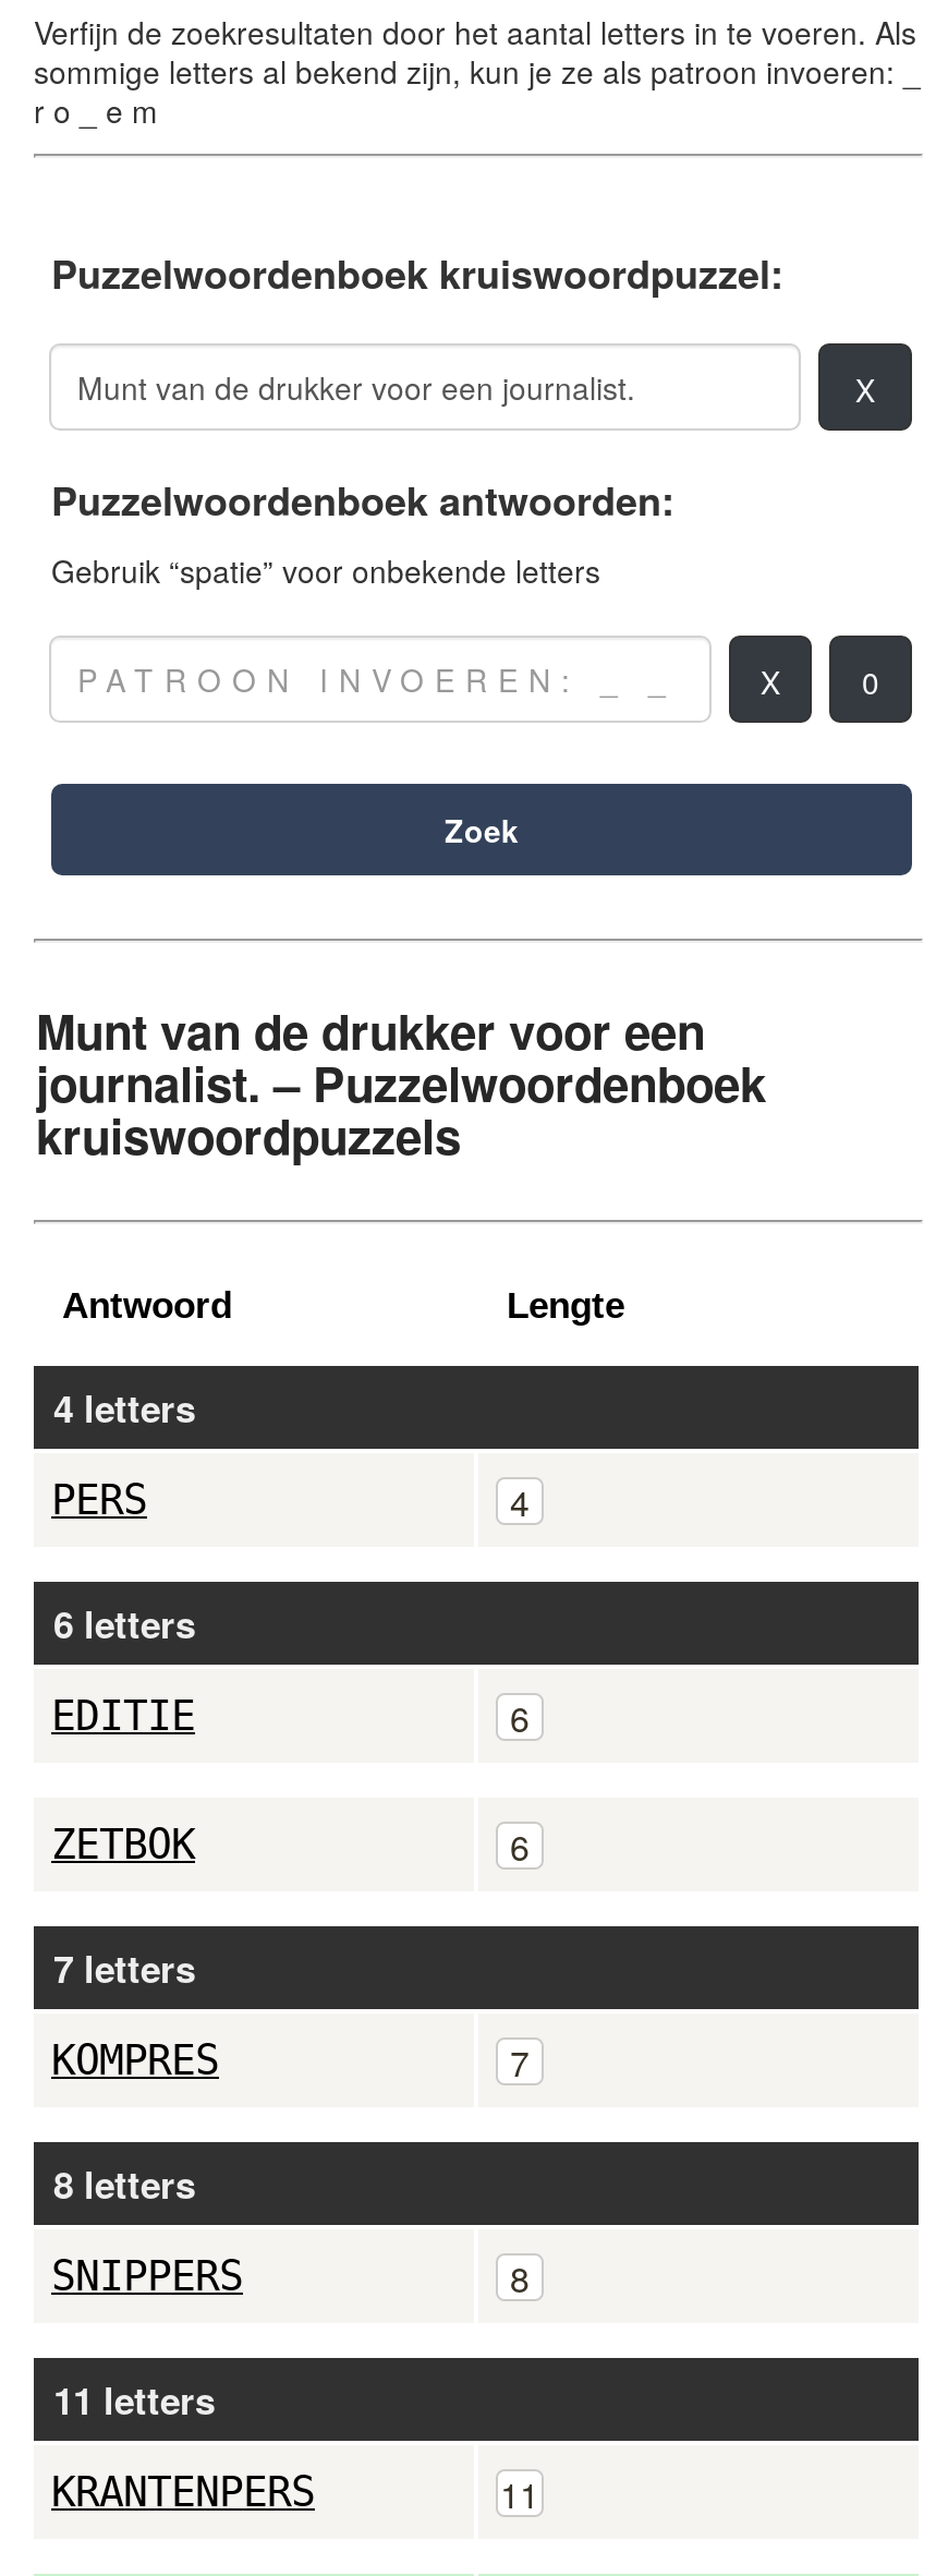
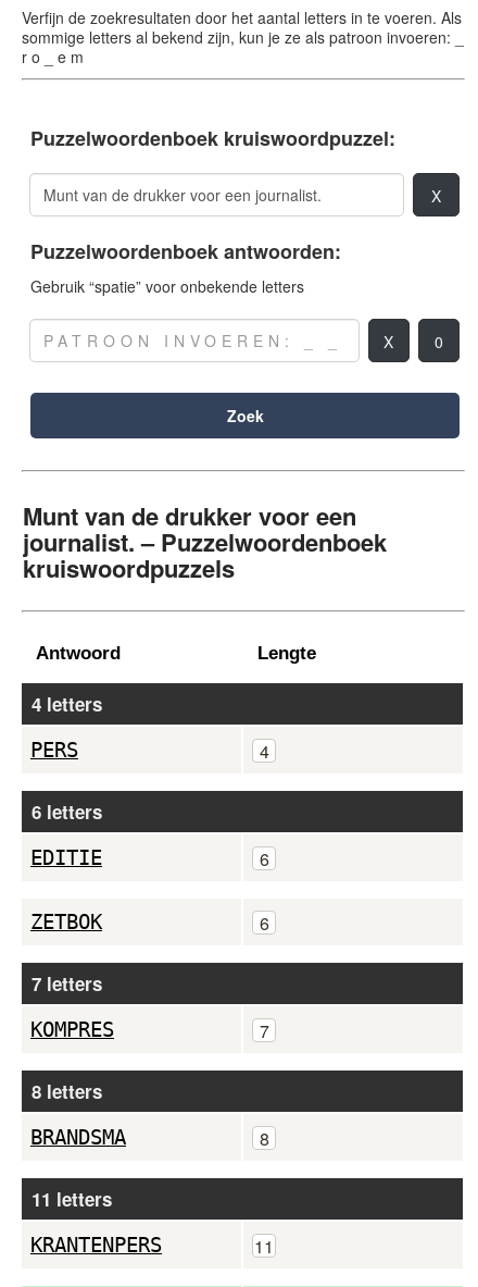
[51,2250,243,2298] SNIPPERS -> [30,1125,126,1149] BRANDSMA

